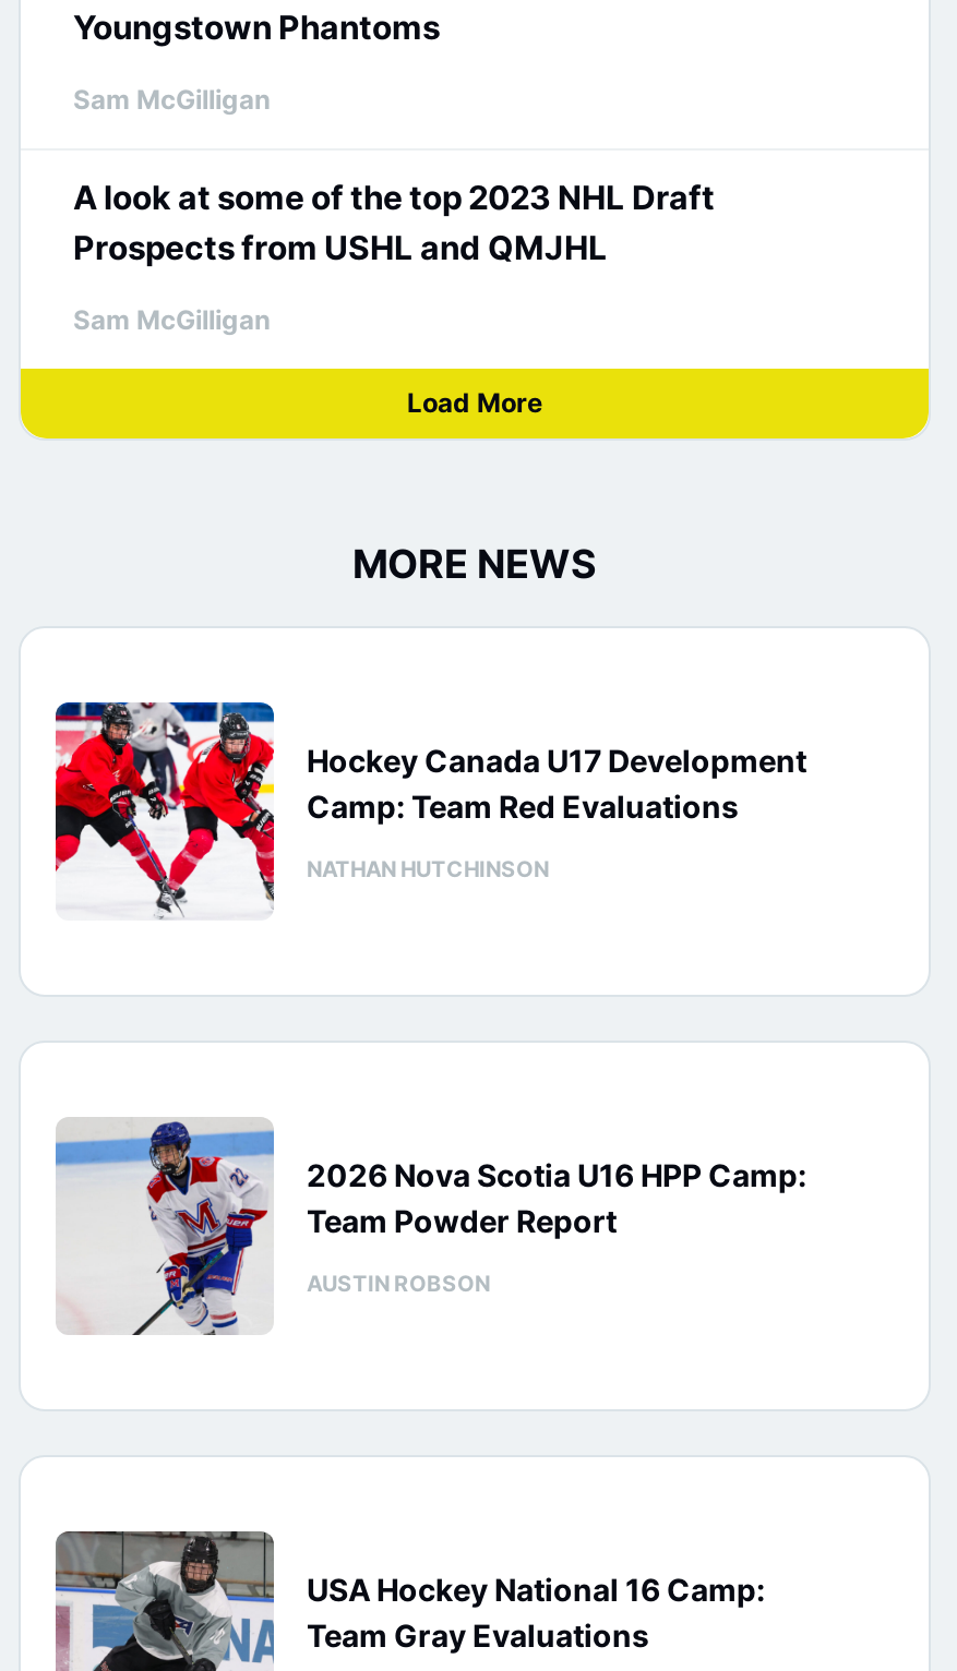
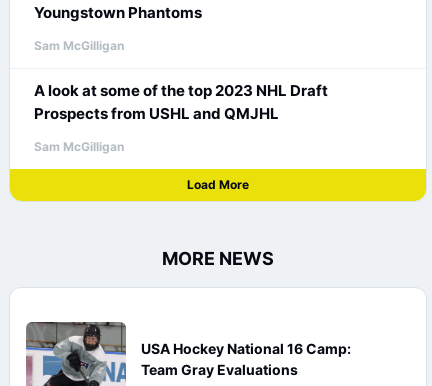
[53,700,806,921] [image] | Hockey Canada U17 Development | Camp: Team Red Evaluations | NATHAN HUTCHINSON -> none
[56,1117,806,1337] [image] | 2026 Nova Scotia U16 HPP Camp: | Team Powder Report | AUSTIN ROBSON -> none

